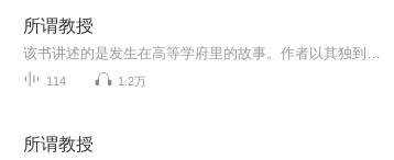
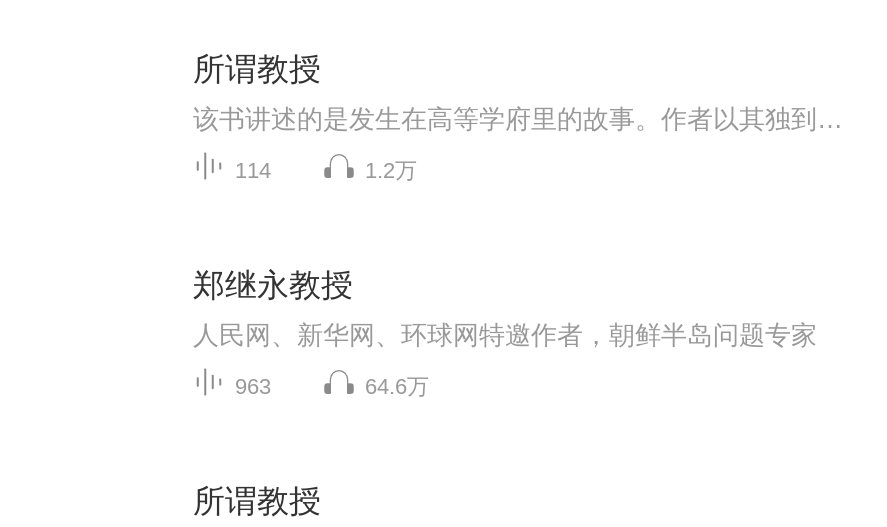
none -> [193,268,817,398] 郑继永教授 | 人民网、新华网、环球网特邀作者，朝鲜半岛问题专家 | 963 | 64.6万

